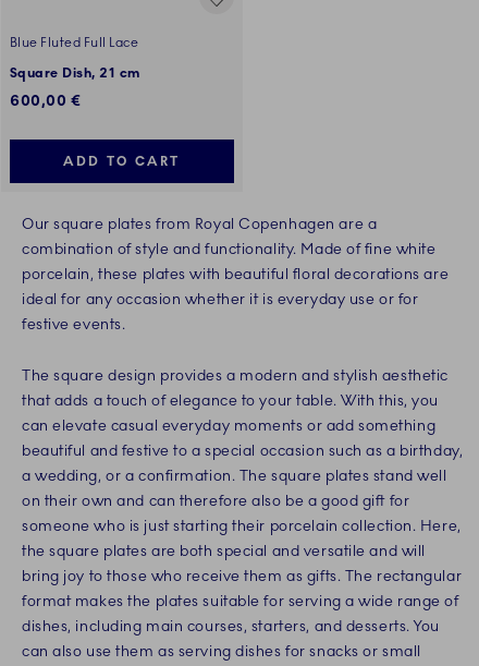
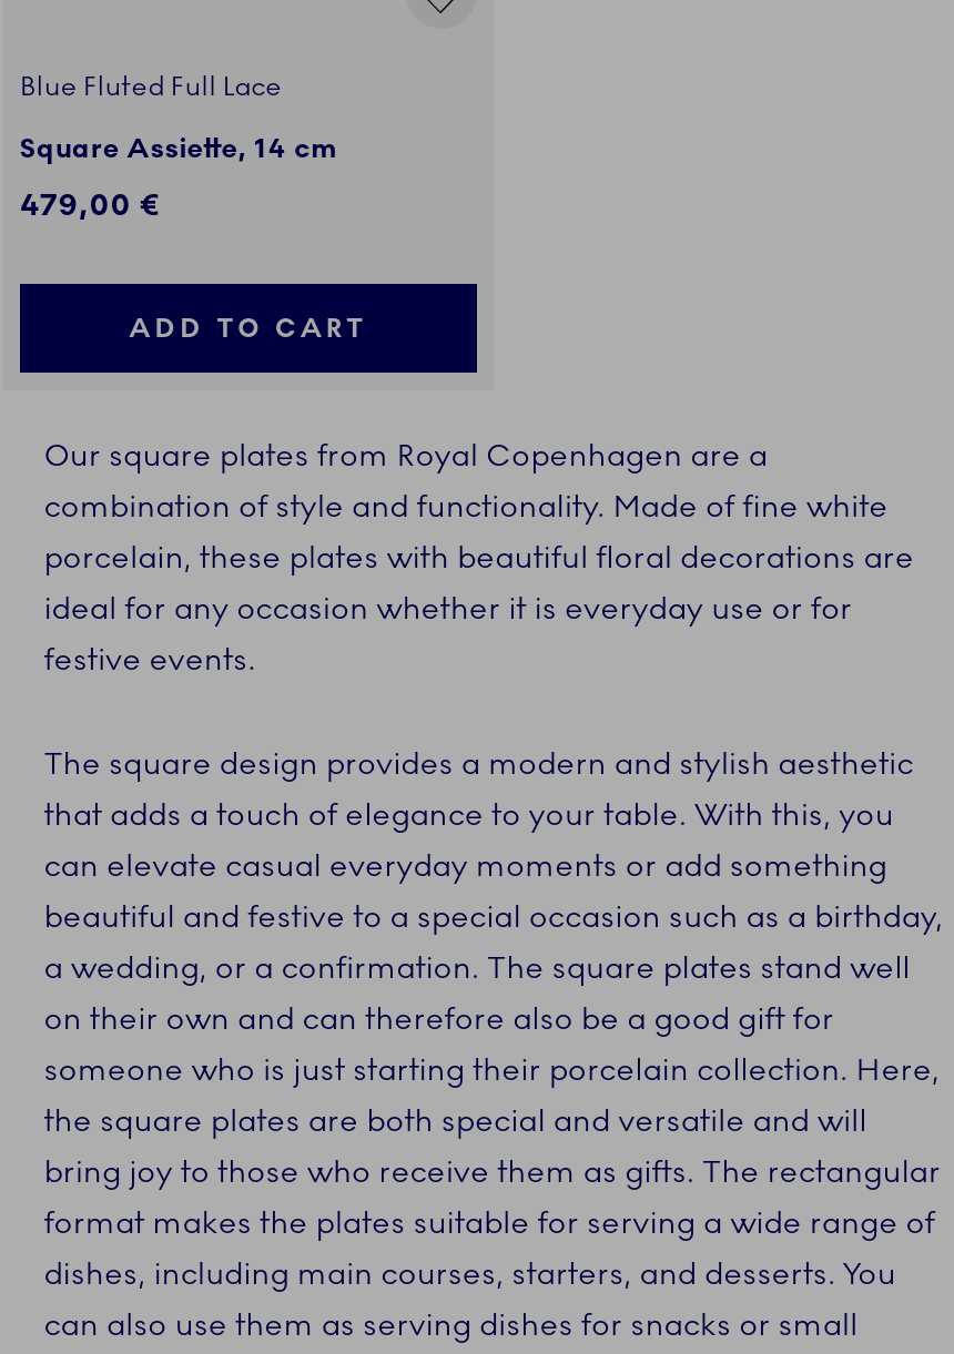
[10,66,140,81] Square Dish, 21 cm -> [20,134,337,165] Square Assiette, 14 cm
[10,92,81,110] 600,00 € -> [20,187,161,225] 479,00 €

